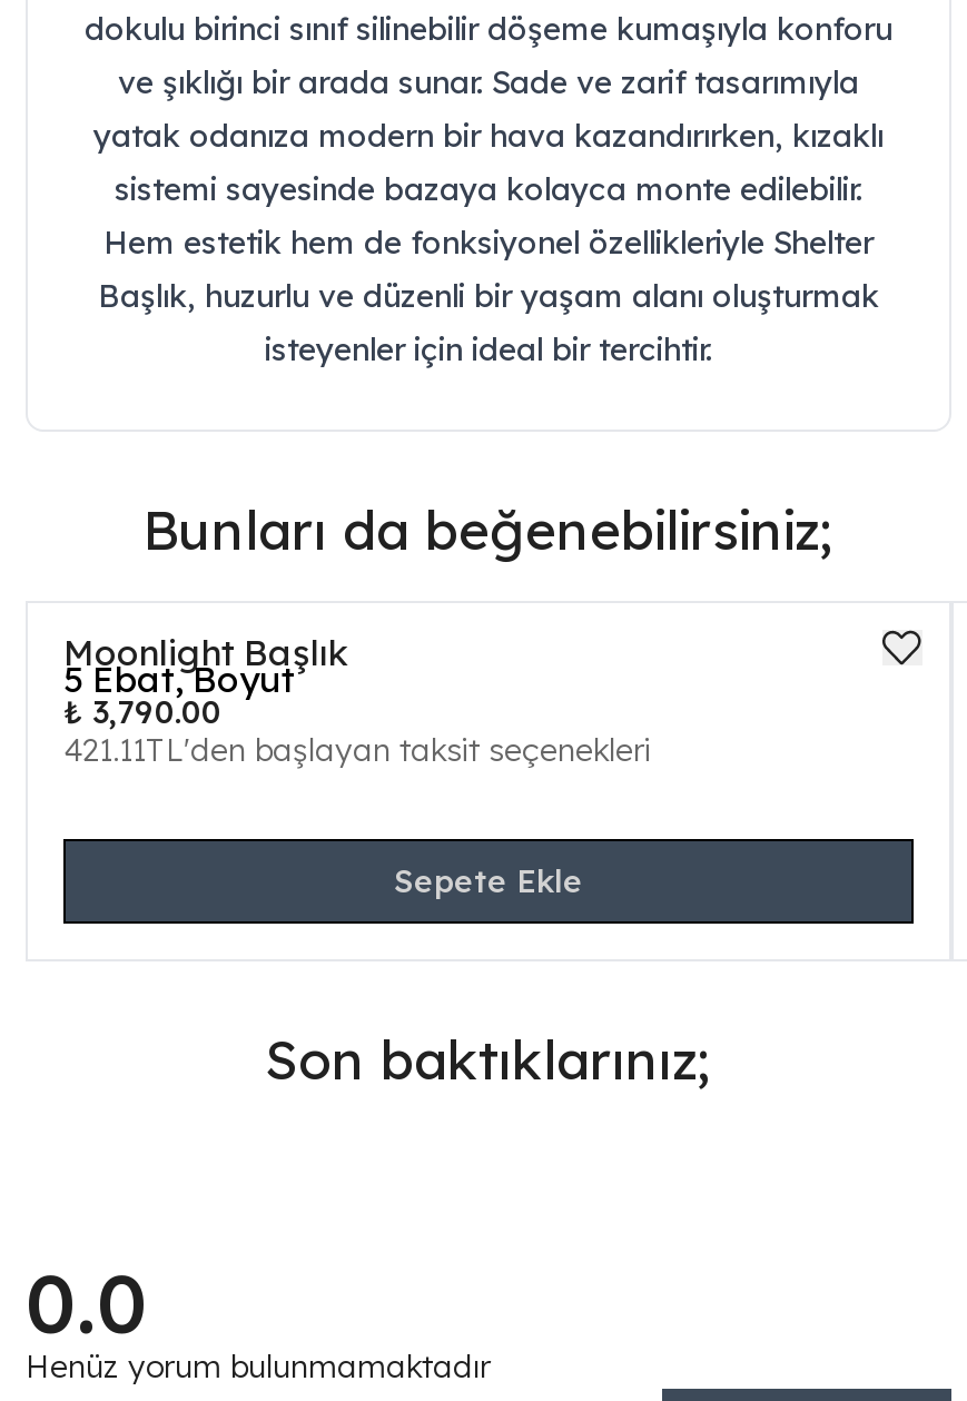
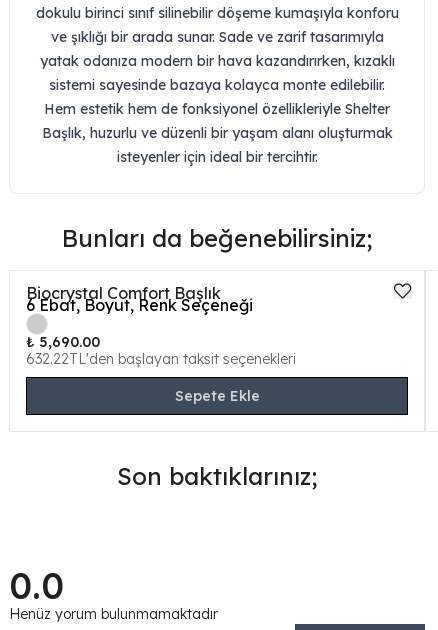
[63,630,651,770] Moonlight Başlık | 5 Ebat, Boyut | ₺ 3,790.00 | 421.11TL'den başlayan taksit seçenekleri -> [26,283,296,368] Biocrystal Comfort Başlık | 6 Ebat, Boyut, Renk Seçeneği | ₺ 5,690.00 | 632.22TL'den başlayan taksit seçenekleri

